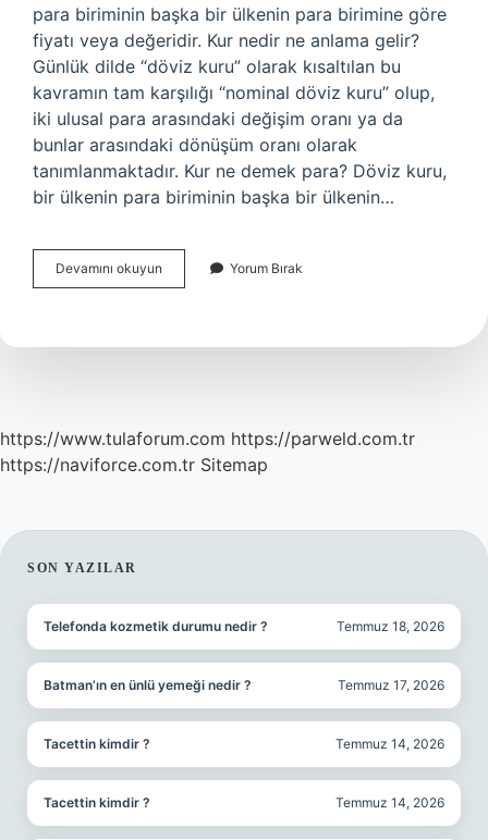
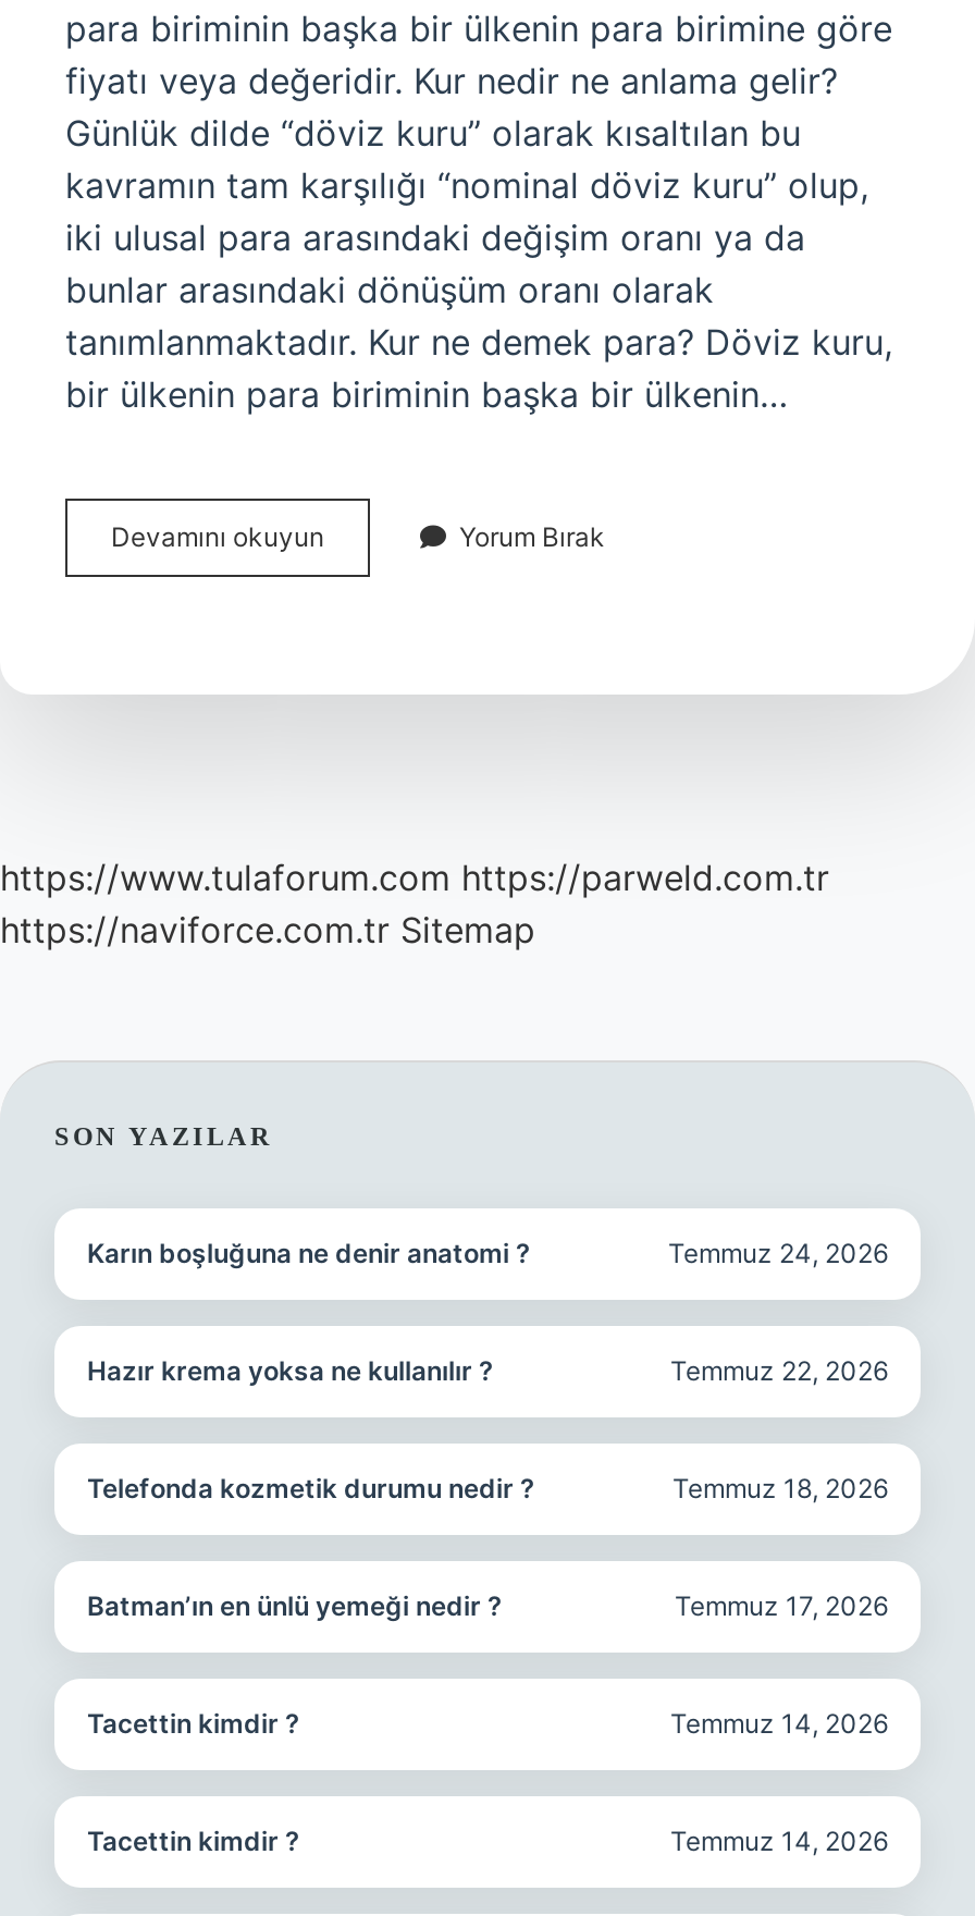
none -> [87,1237,888,1269] Karın boşluğuna ne denir anatomi ? | Temmuz 24, 2026
none -> [87,1354,888,1387] Hazır krema yoksa ne kullanılır ? | Temmuz 22, 2026

